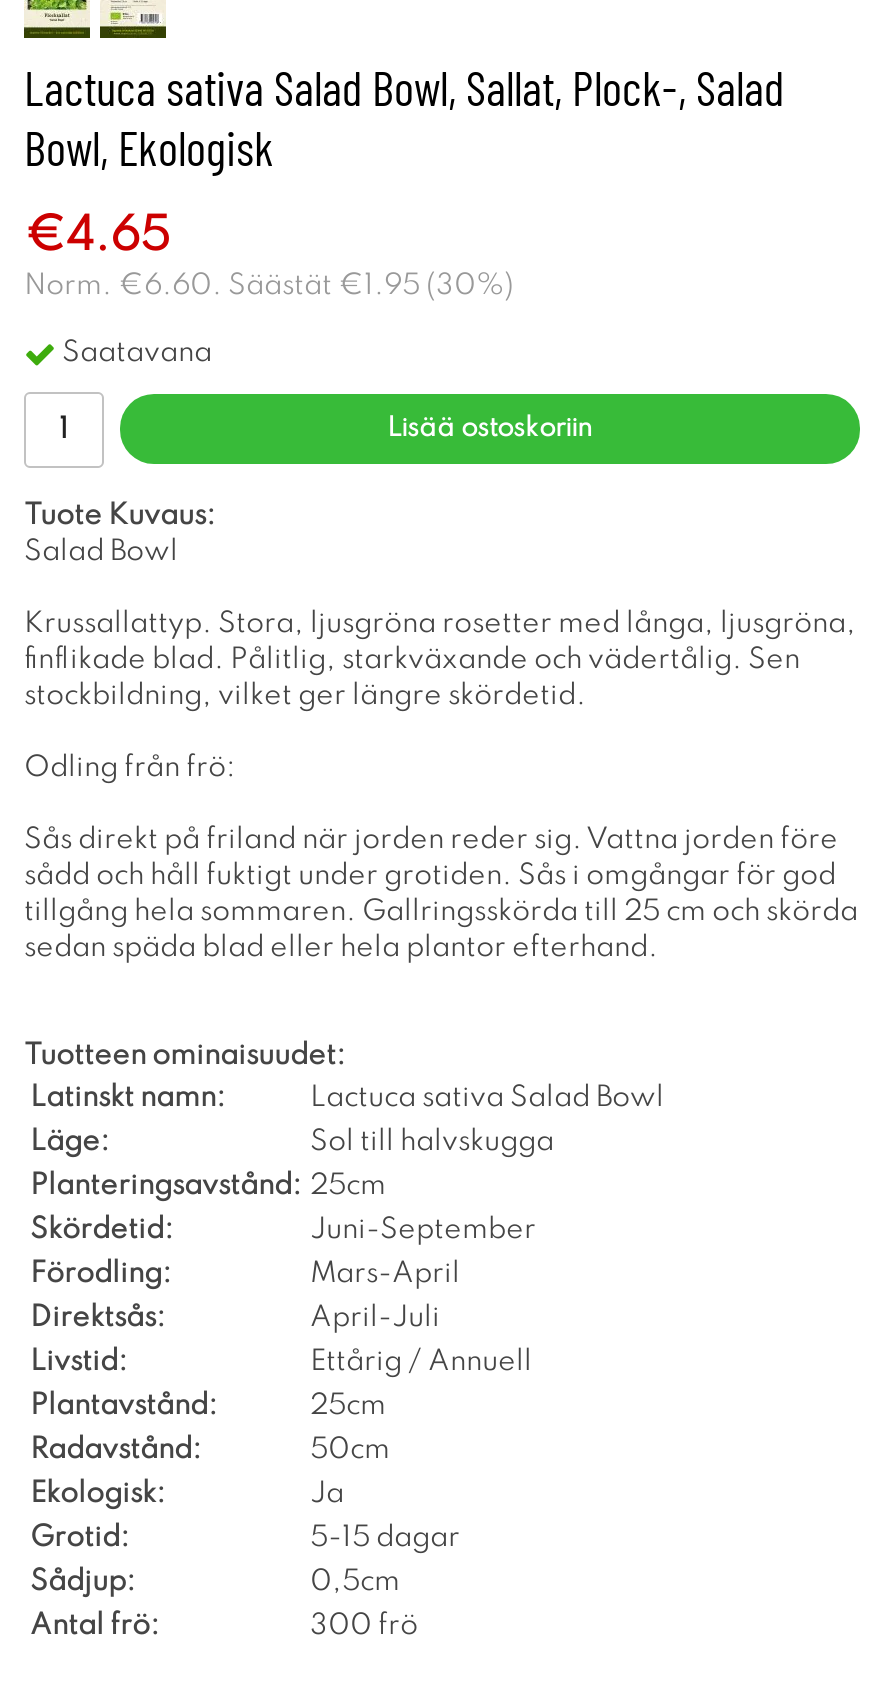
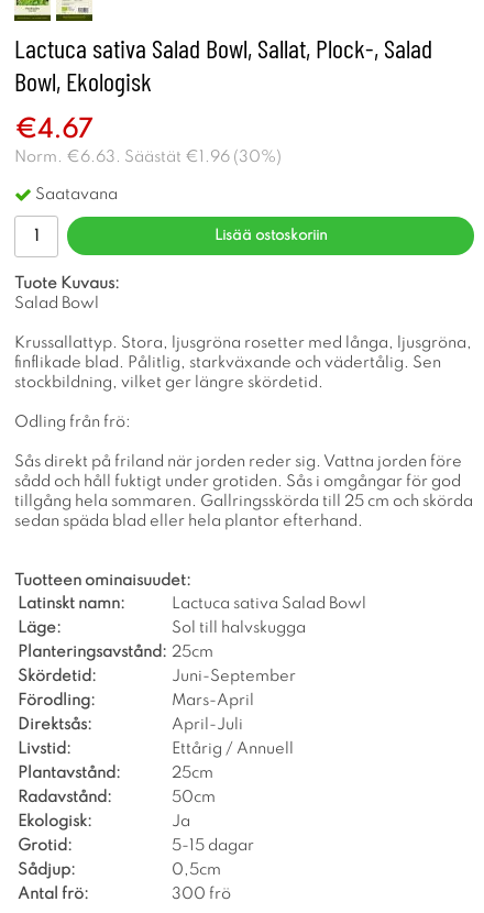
[24,214,170,260] €4.65 -> [14,118,92,143] €4.67
[24,272,514,300] Norm. €6.60. Säästät €1.95 (30%) -> [14,150,282,165] Norm. €6.63. Säästät €1.96 (30%)

